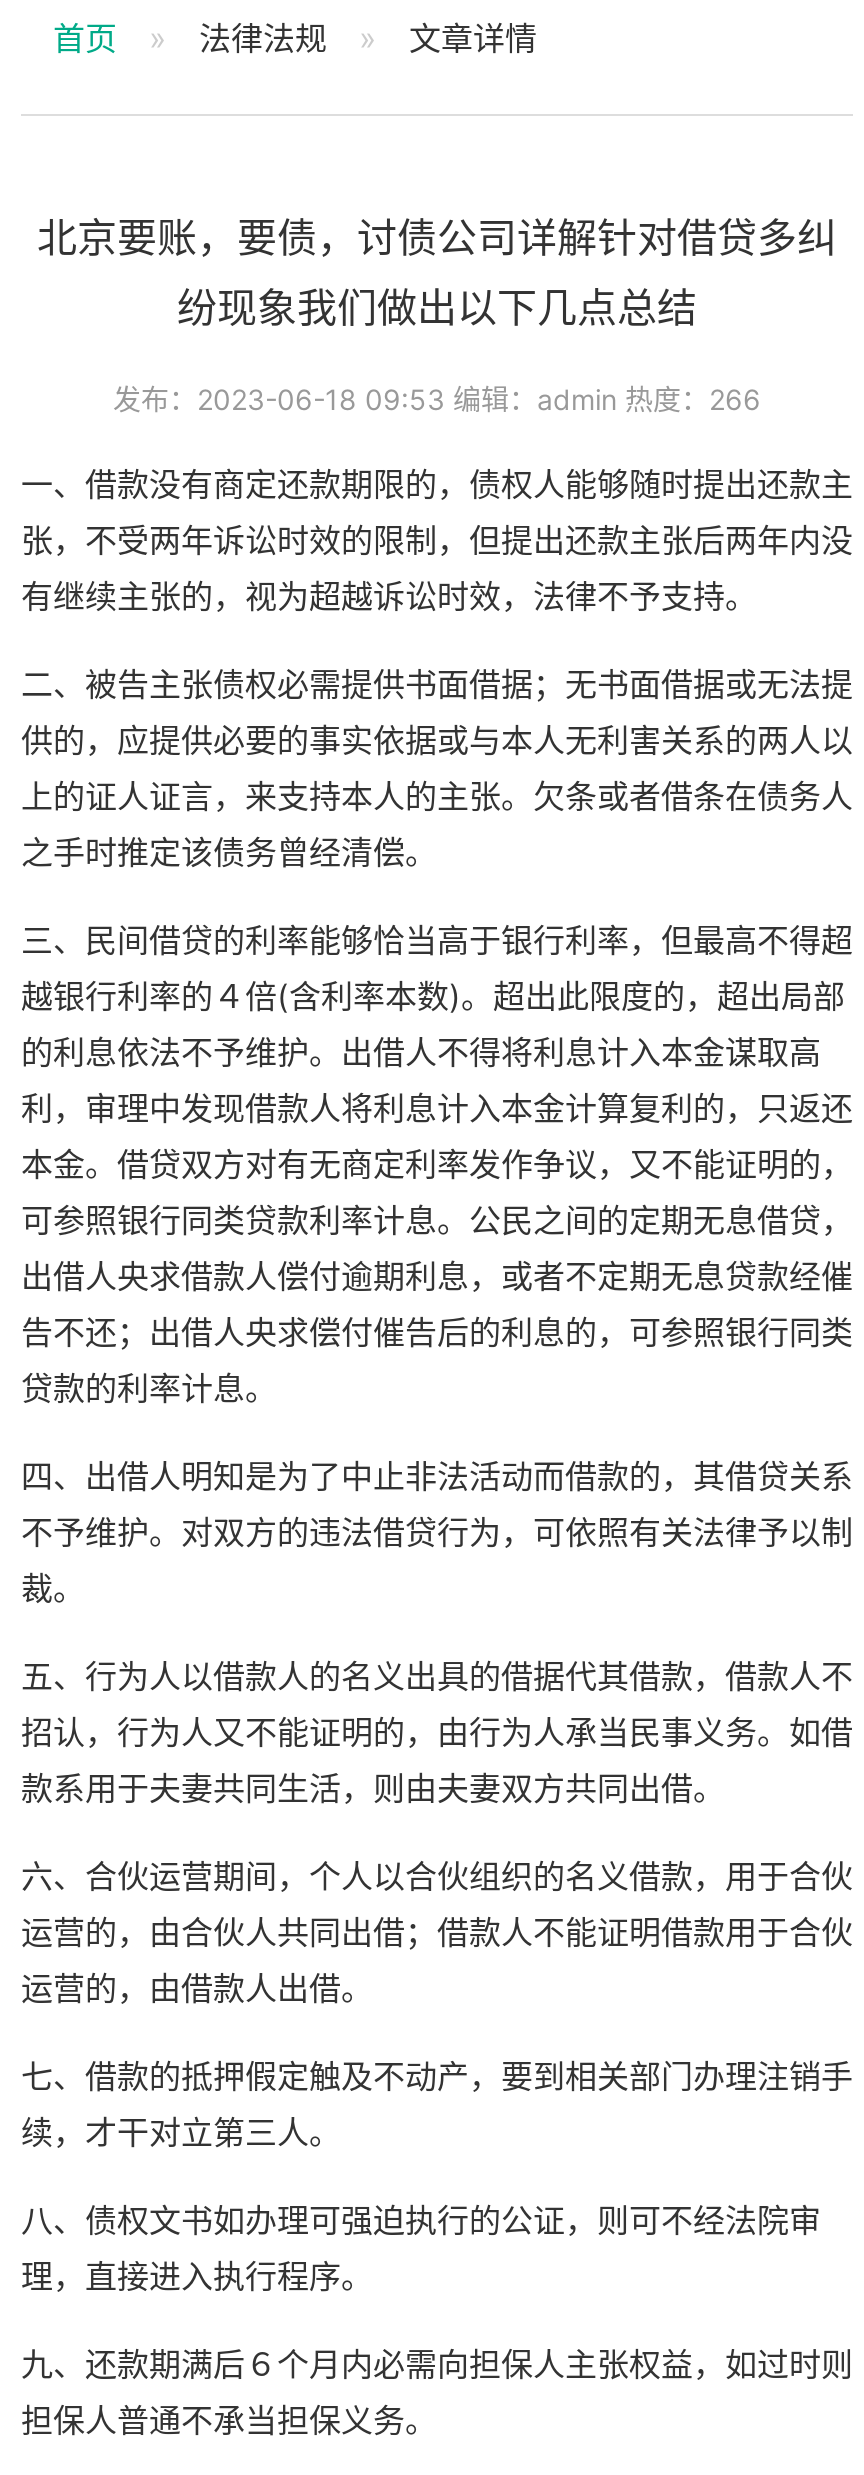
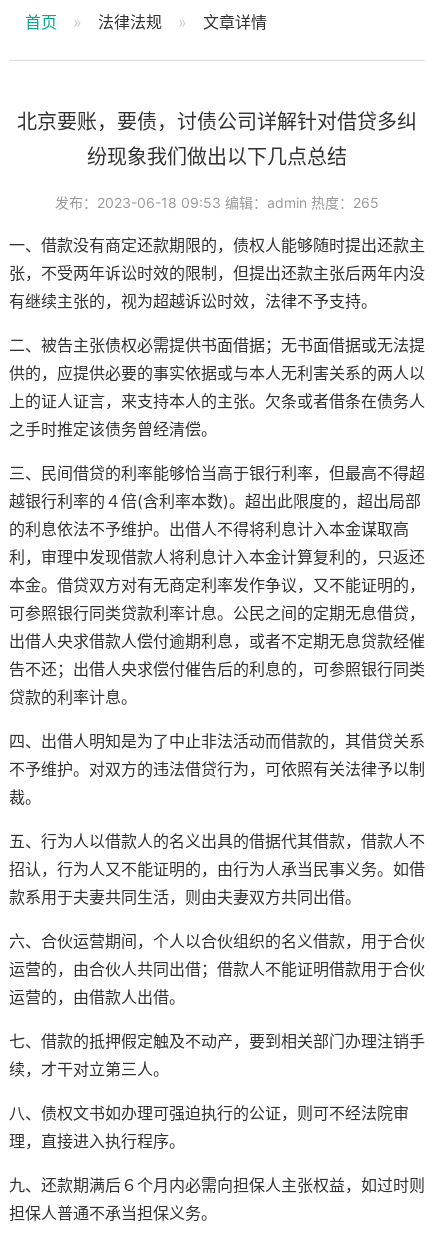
[113,383,761,417] 发布：2023-06-18 09:53 编辑：admin 热度：266 -> [55,194,379,211] 发布：2023-06-18 09:53 编辑：admin 热度：265

